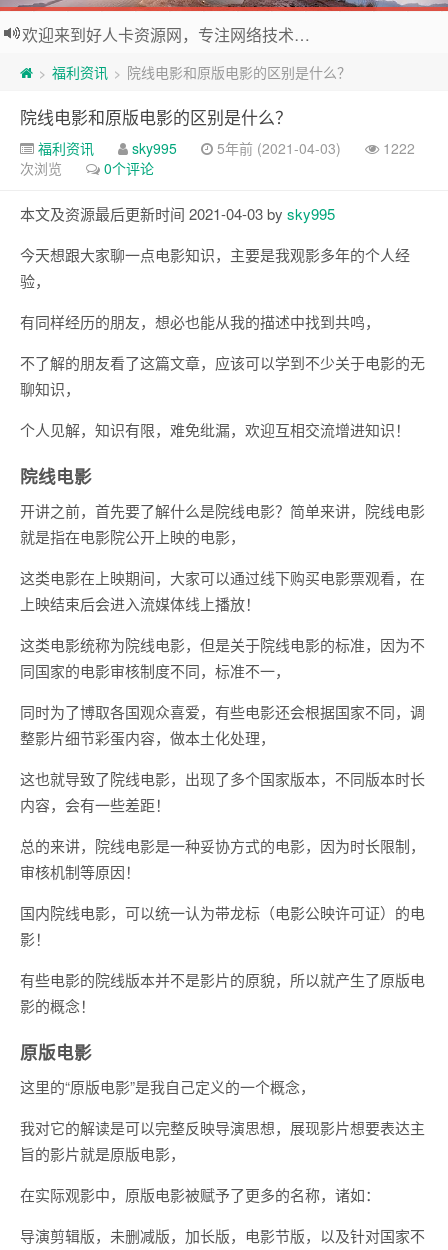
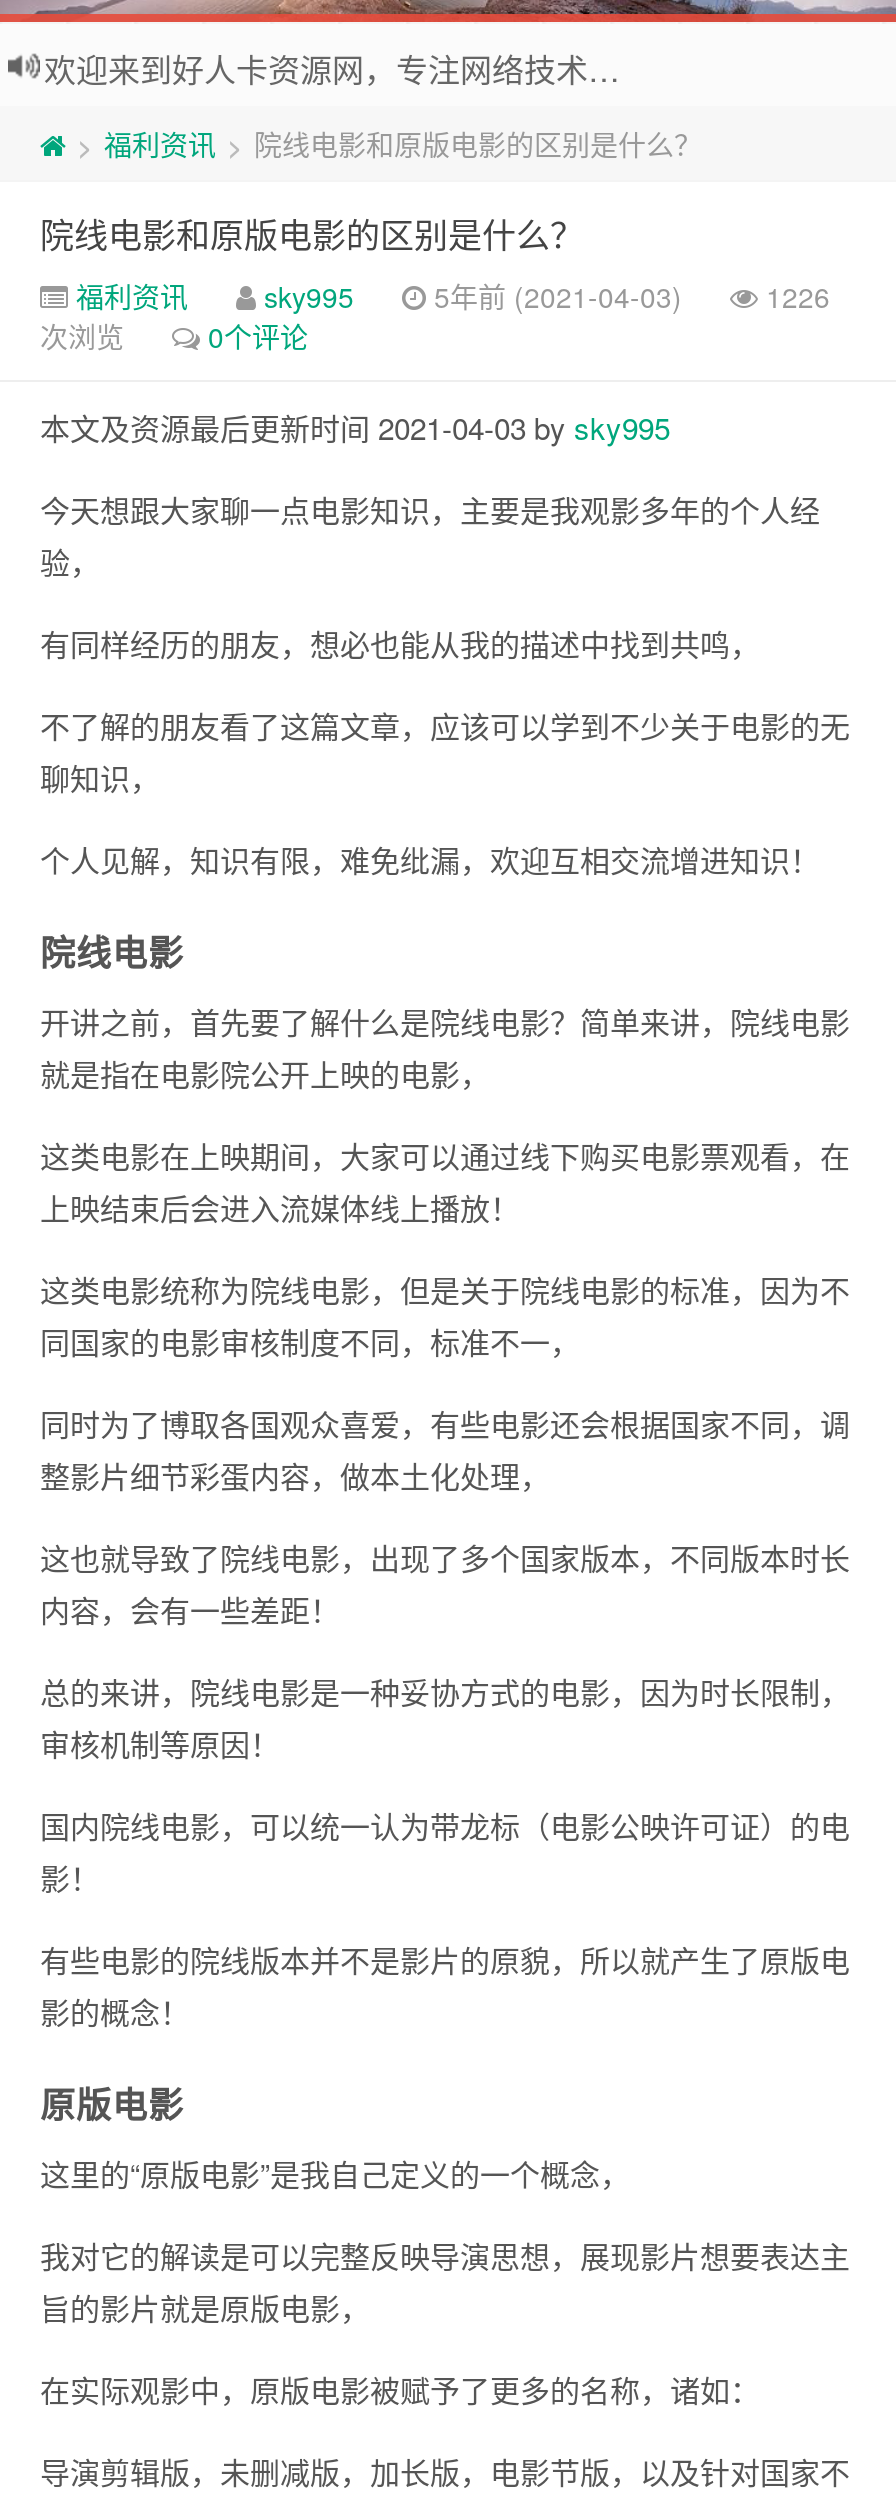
[34,138,415,158] 福利资讯 sky995 5年前 (2021-04-03) 1222 -> [68,276,830,316] 福利资讯 sky995 5年前 (2021-04-03) 1226

